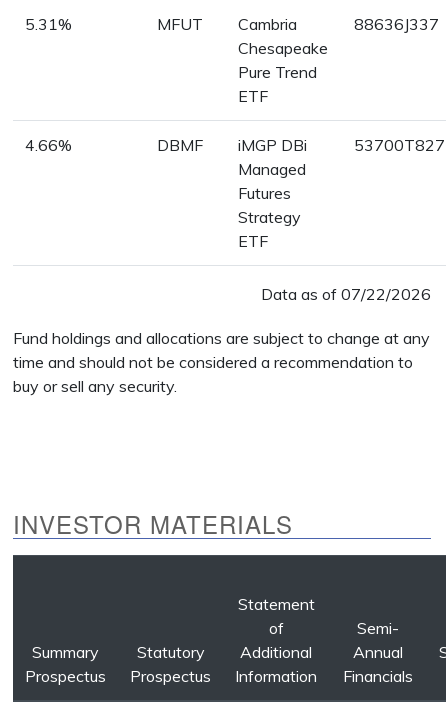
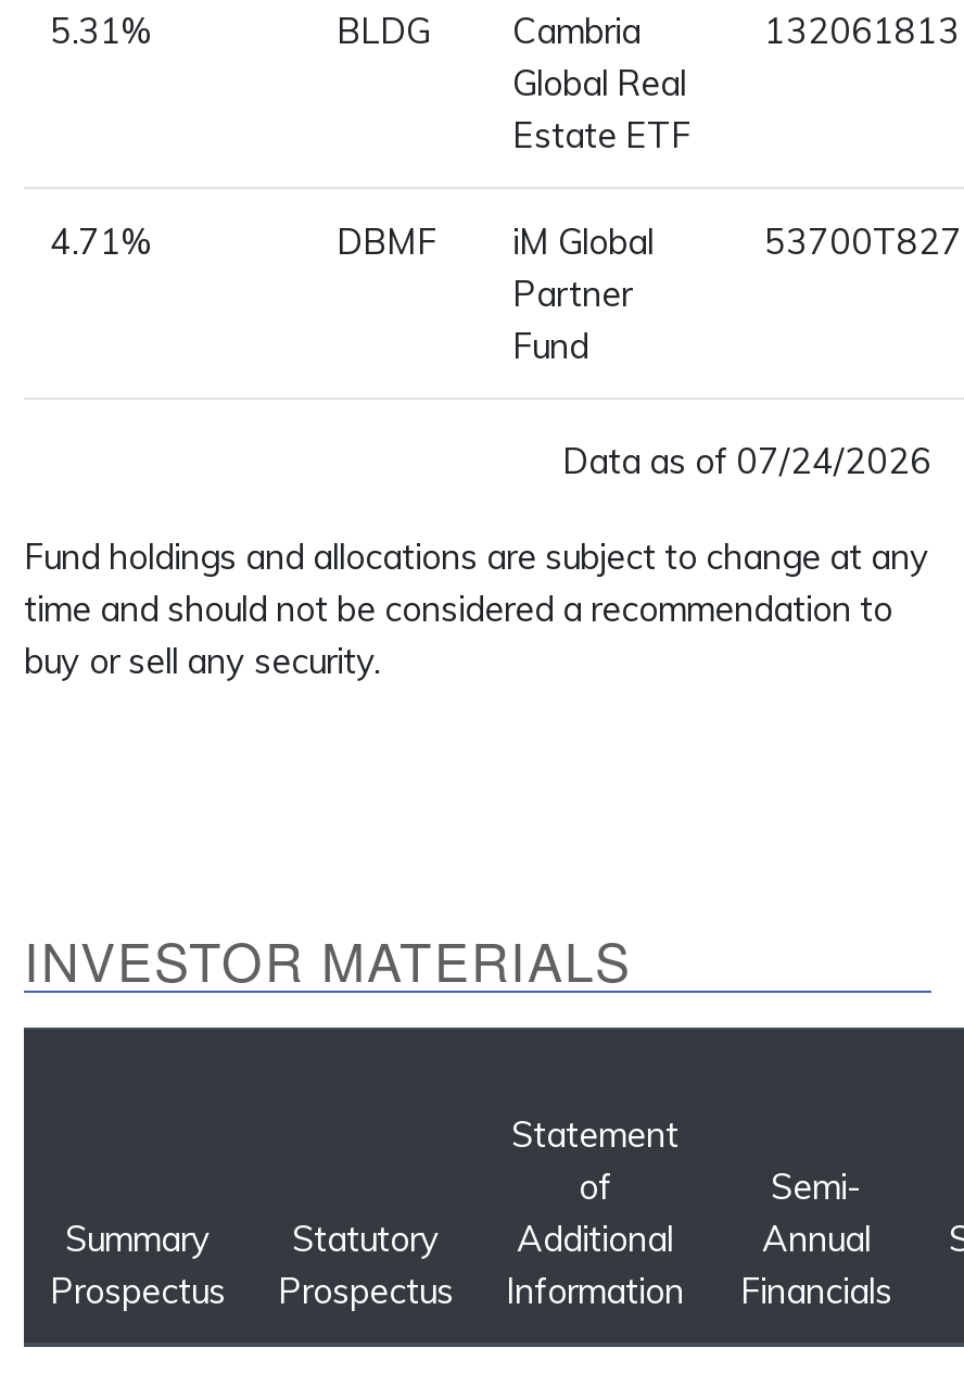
[157,14,203,34] MFUT -> [337,10,430,53] BLDG
[354,14,439,34] 88636J337 -> [764,10,960,53] 132061813
[238,38,328,106] Chesapeake | Pure Trend | ETF -> [512,62,690,157] Global Real | Estate ETF
[25,135,72,155] 4.66% -> [50,220,152,264] 4.71%
[238,135,307,251] iMGP DBi | Managed | Futures | Strategy | ETF -> [512,220,654,368] iM Global | Partner | Fund
[261,284,431,304] Data as of 07/22/2026 -> [562,440,931,483] Data as of 07/24/2026

